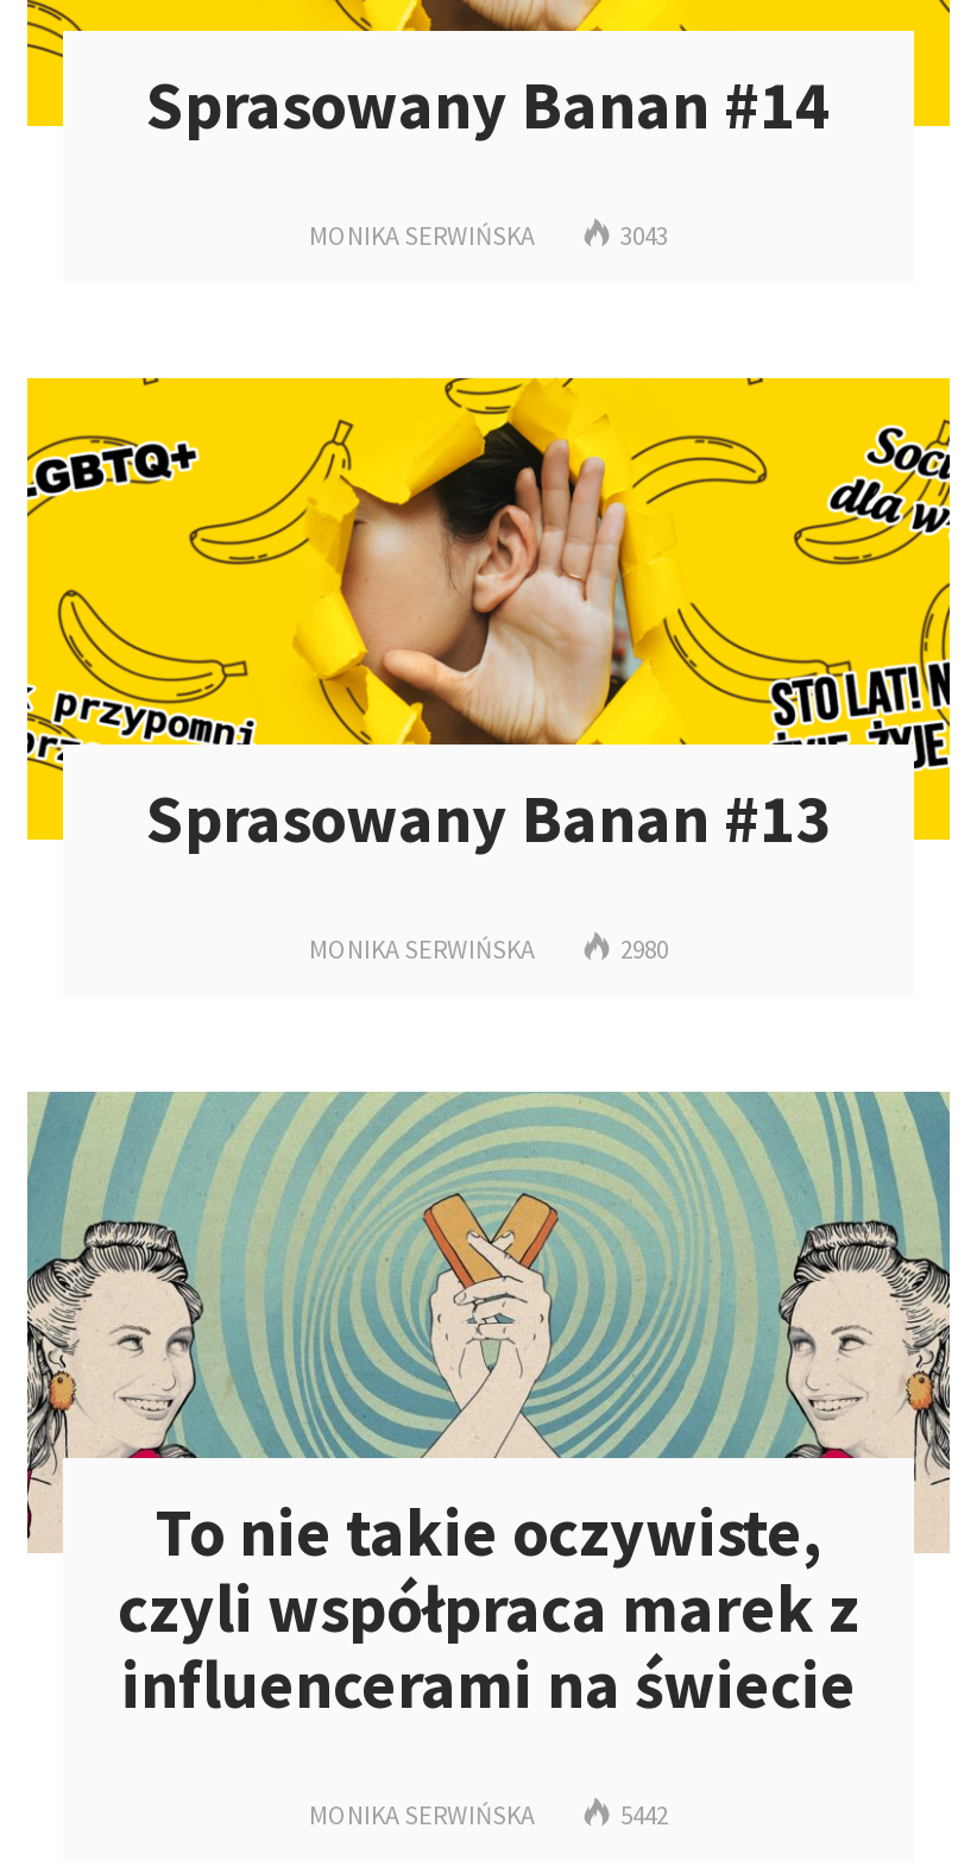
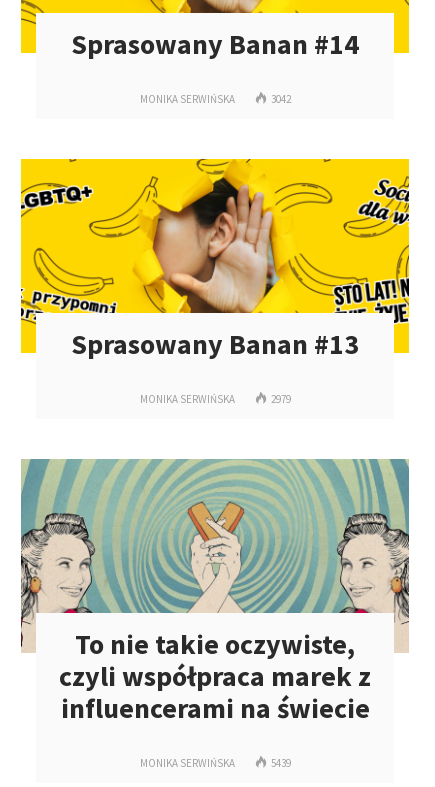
[616,219,668,252] 3043 -> [268,92,290,106] 3042
[616,932,668,966] 2980 -> [268,392,290,406] 2979
[616,1798,668,1832] 5442 -> [268,756,290,770] 5439

